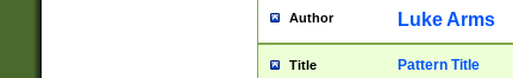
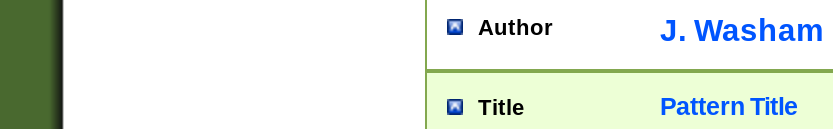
[397,10,495,30] Luke Arms -> [660,13,824,47] J. Washam

